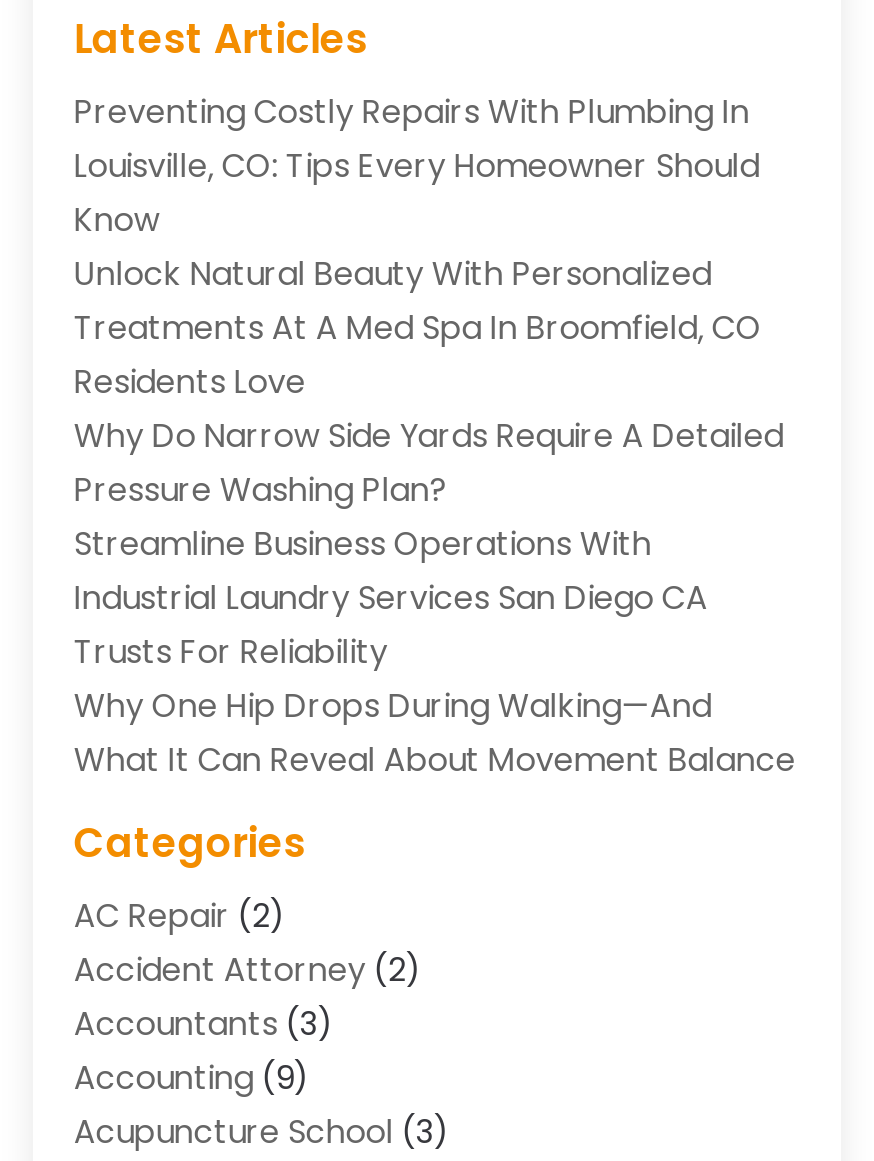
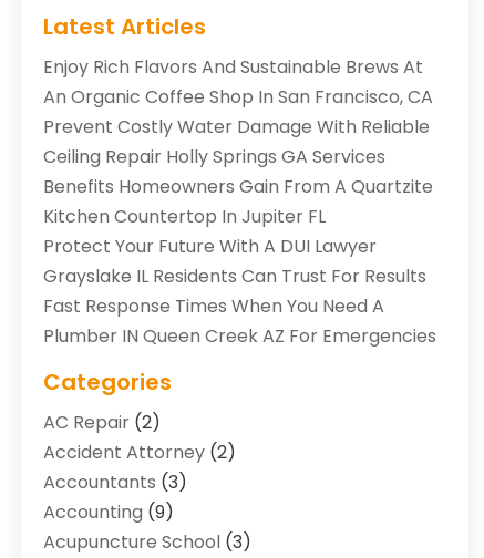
[74,90,796,784] Preventing Costly Repairs With Plumbing In | Louisville, CO: Tips Every Homeowner Should | Know | Unlock Natural Beauty With Personalized | Treatments At A Med Spa In Broomfield, CO | Residents Love | Why Do Narrow Side Yards Require A Detailed | Pressure Washing Plan? | Streamline Business Operations With | Industrial Laundry Services San Diego CA | Trusts For Reliability | Why One Hip Drops During Walking—And | What It Can Reveal About Movement Balance -> [44,55,437,349] Enjoy Rich Flavors And Sustainable Brews At | An Organic Coffee Shop In San Francisco, CA | Prevent Costly Water Damage With Reliable | Ceiling Repair Holly Springs GA Services | Benefits Homeowners Gain From A Quartzite | Kitchen Countertop In Jupiter FL | Protect Your Future With A DUI Lawyer | Grayslake IL Residents Can Trust For Results | Fast Response Times When You Need A | Plumber IN Queen Creek AZ For Emergencies

